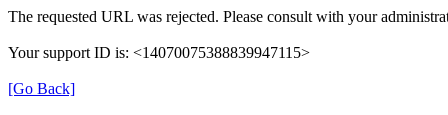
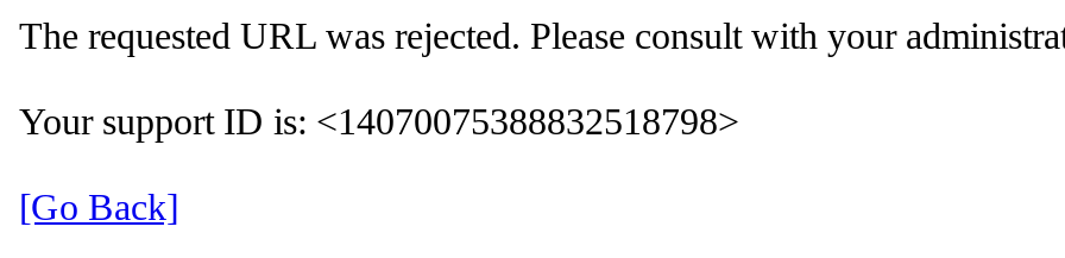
[8,44,310,61] Your support ID is: <14070075388839947115> -> [19,101,739,141] Your support ID is: <14070075388832518798>

